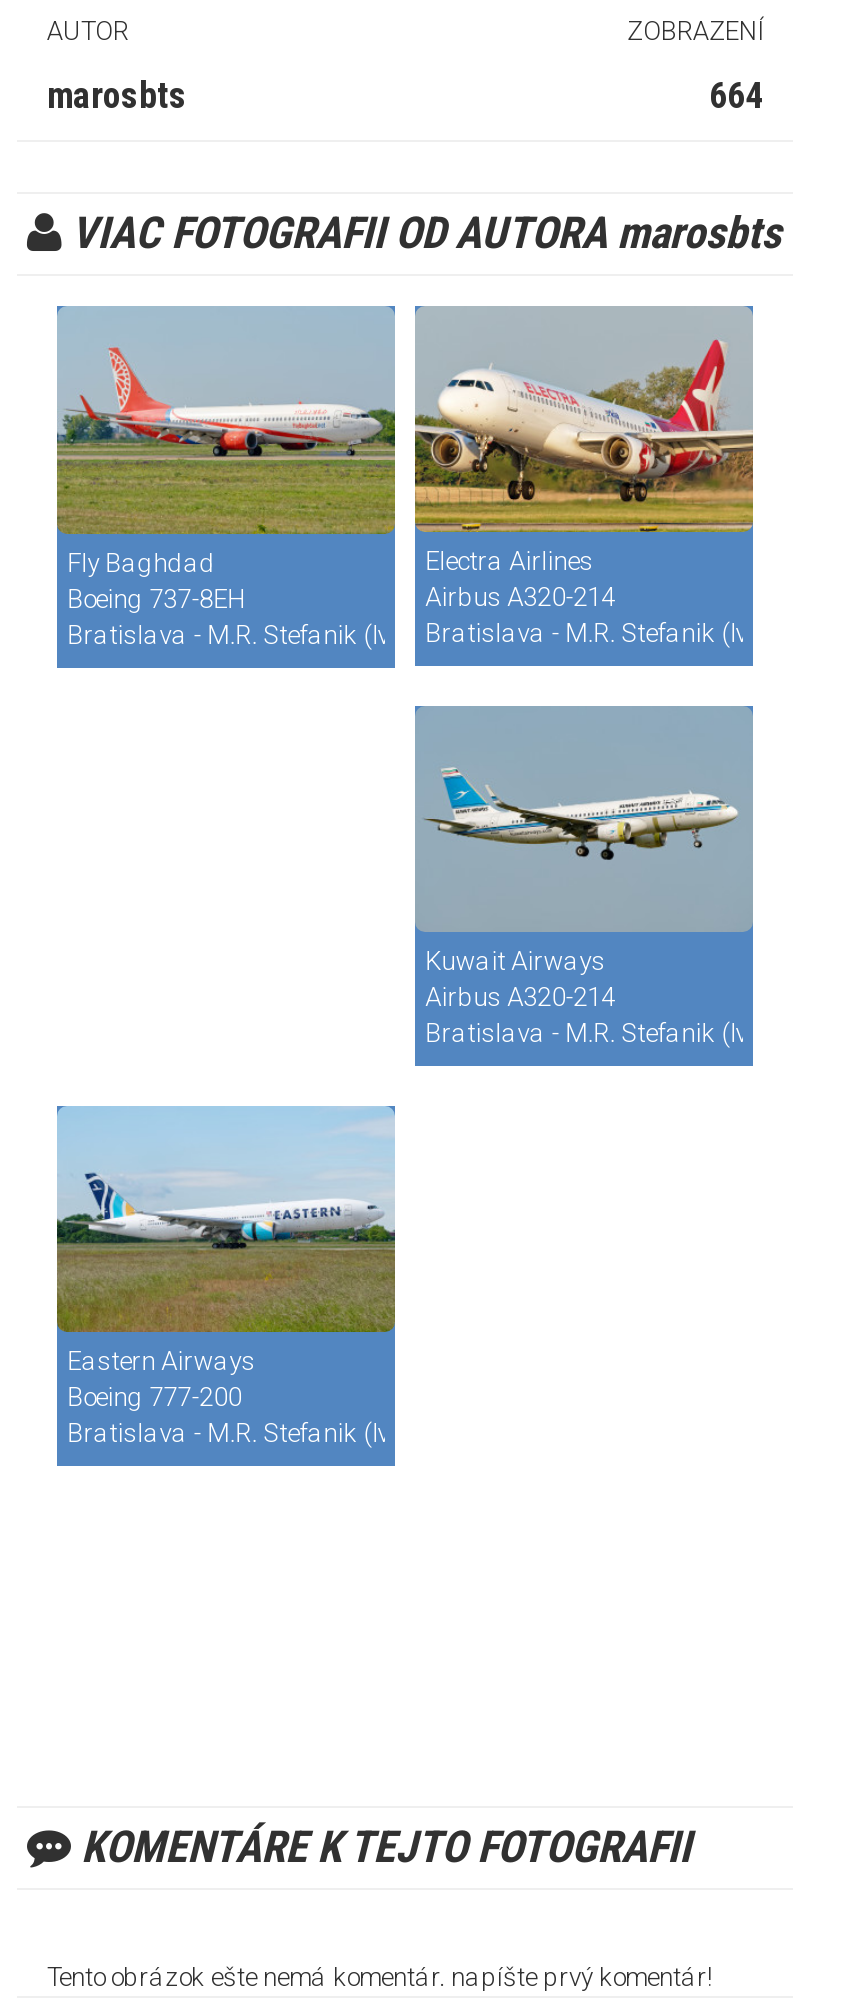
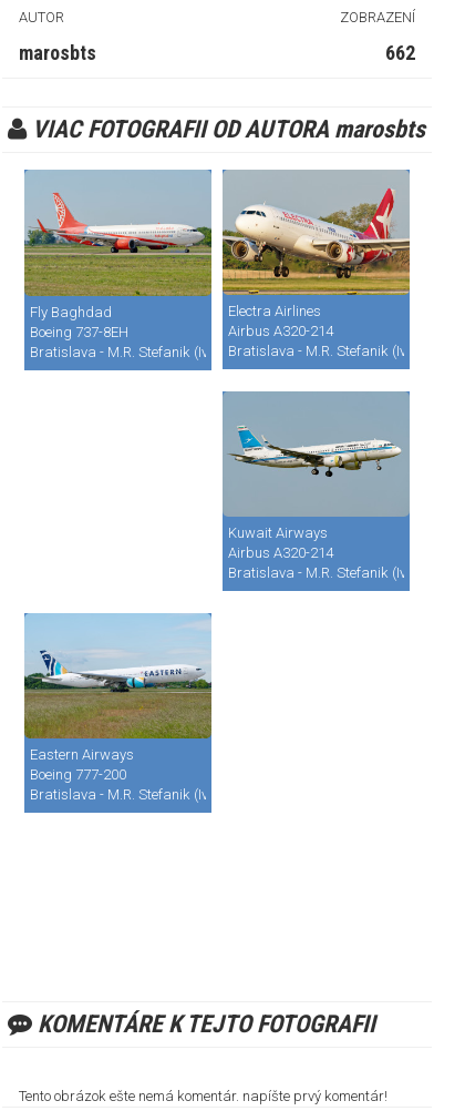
[709,75,763,117] 664 -> [385,42,415,65] 662

